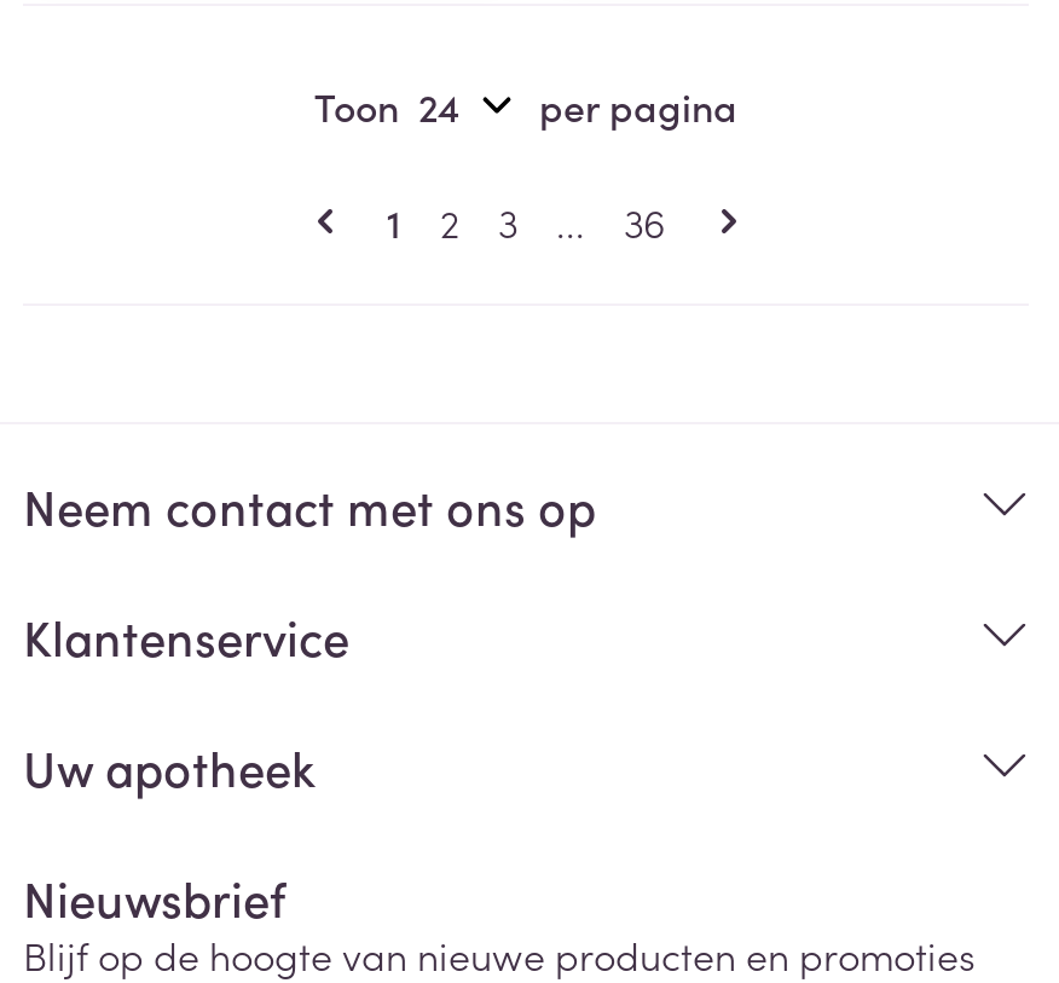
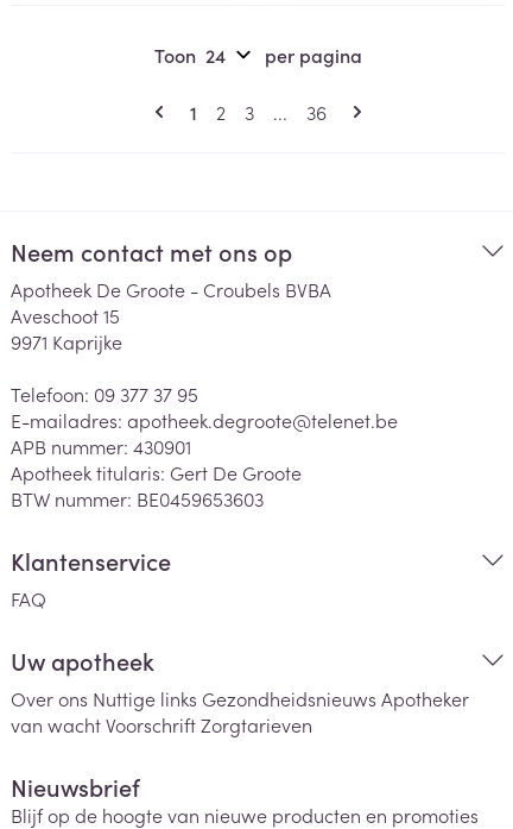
none -> [11,276,398,511] Apotheek De Groote - Croubels BVBA | Aveschoot 15 | 9971 Kaprijke | Telefoon: 09 377 37 95 | E-mailadres: apotheek.degroote@telenet.be | APB nummer: 430901 | Apotheek titularis: Gert De Groote | BTW nummer: BE0459653603
none -> [11,585,46,611] FAQ
none -> [11,685,469,737] Over ons Nuttige links Gezondheidsnieuws Apotheker | van wacht Voorschrift Zorgtarieven

